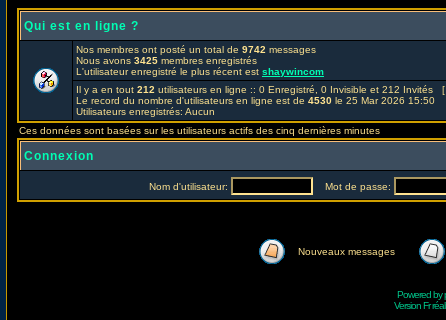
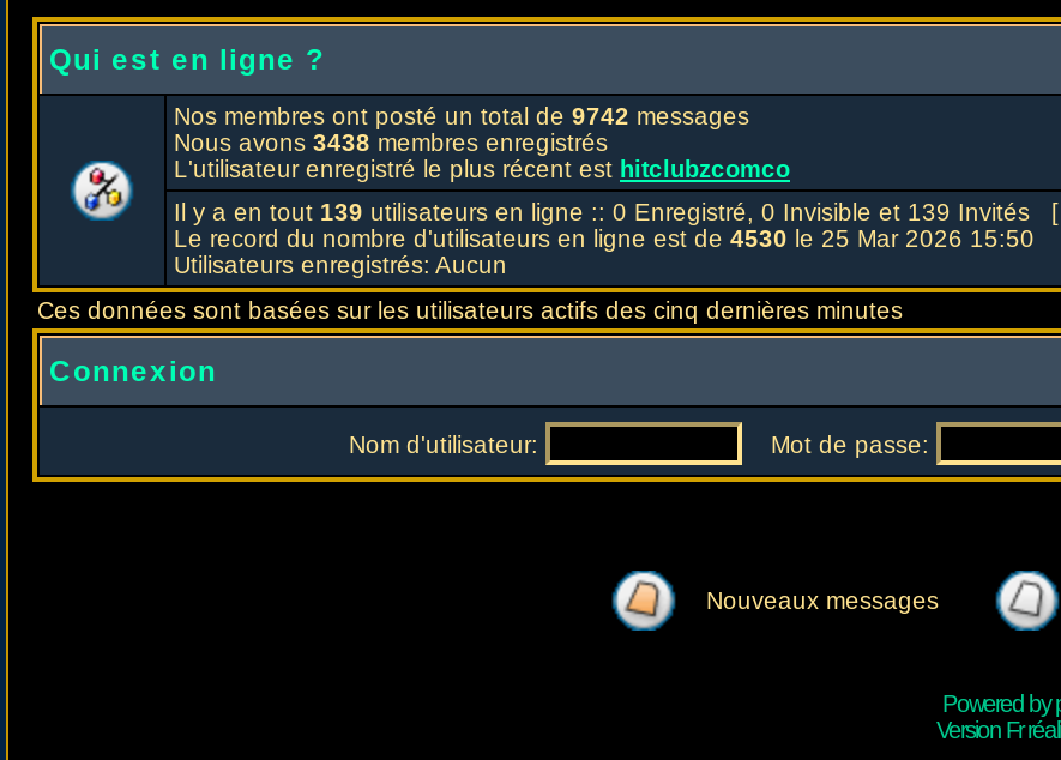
[76,55,257,66] Nous avons 3425 membres enregistrés -> [174,129,608,156] Nous avons 3438 membres enregistrés
[76,66,324,77] L'utilisateur enregistré le plus récent est shaywincom -> [174,156,790,182] L'utilisateur enregistré le plus récent est hitclubzcomco
[76,84,446,95] Il y a en tout 212 utilisateurs en ligne :: 0 Enregistré, 0 Invisible et 212 Invités [ -> [174,199,1061,225] Il y a en tout 139 utilisateurs en ligne :: 0 Enregistré, 0 Invisible et 139 Invités [

